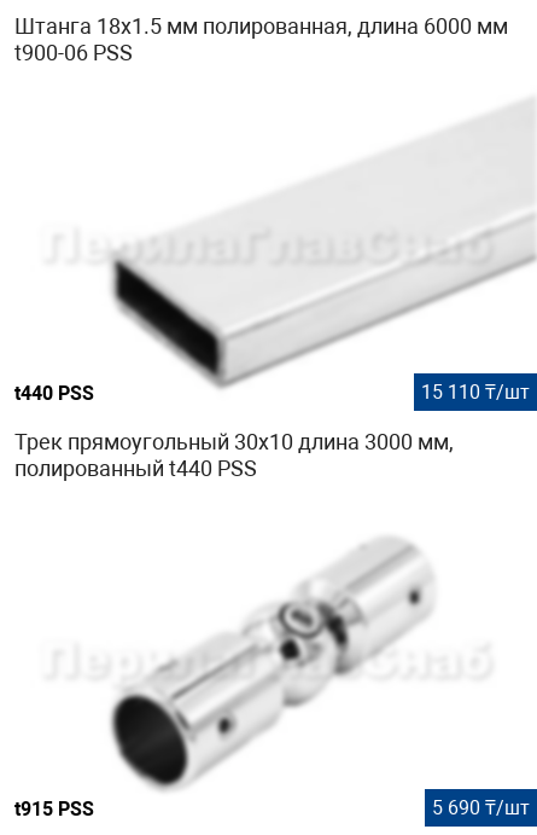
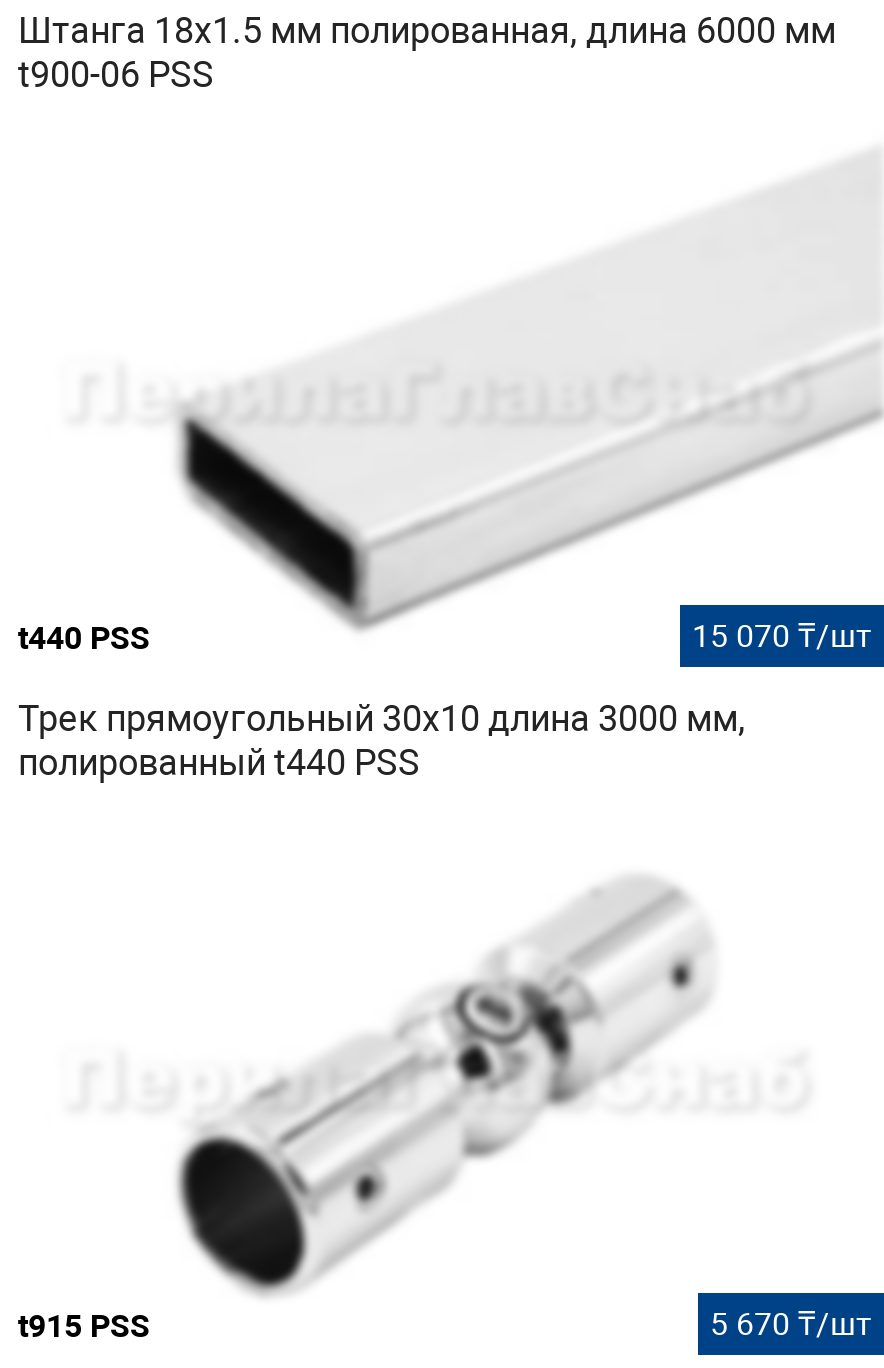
[421,381,530,403] 15 110 ₸/шт -> [692,617,872,655] 15 070 ₸/шт
[432,796,530,819] 5 690 ₸/шт -> [710,1304,872,1342] 5 670 ₸/шт

